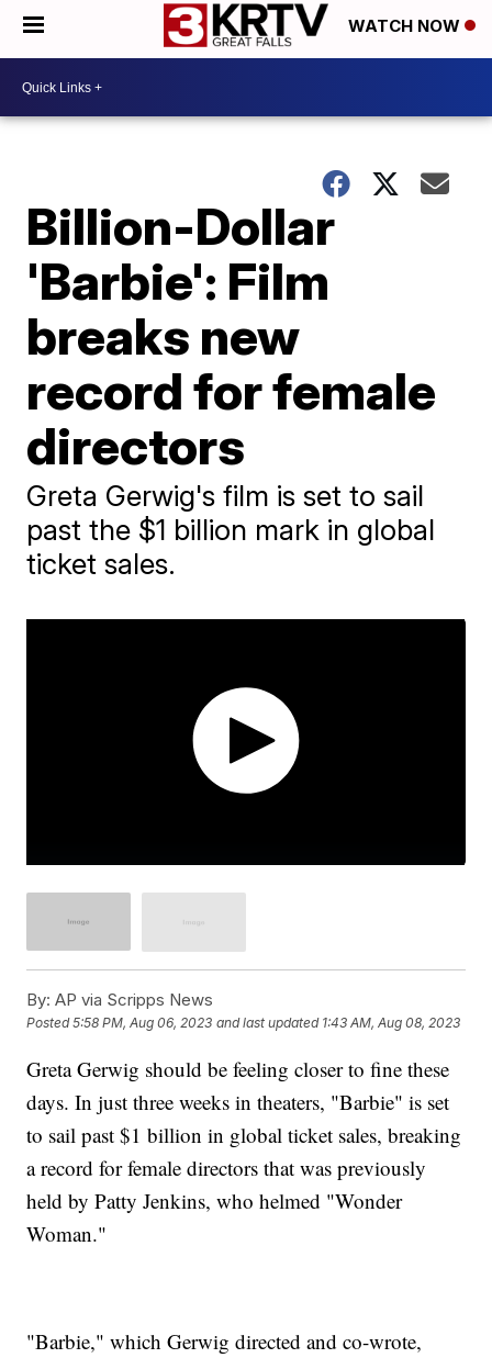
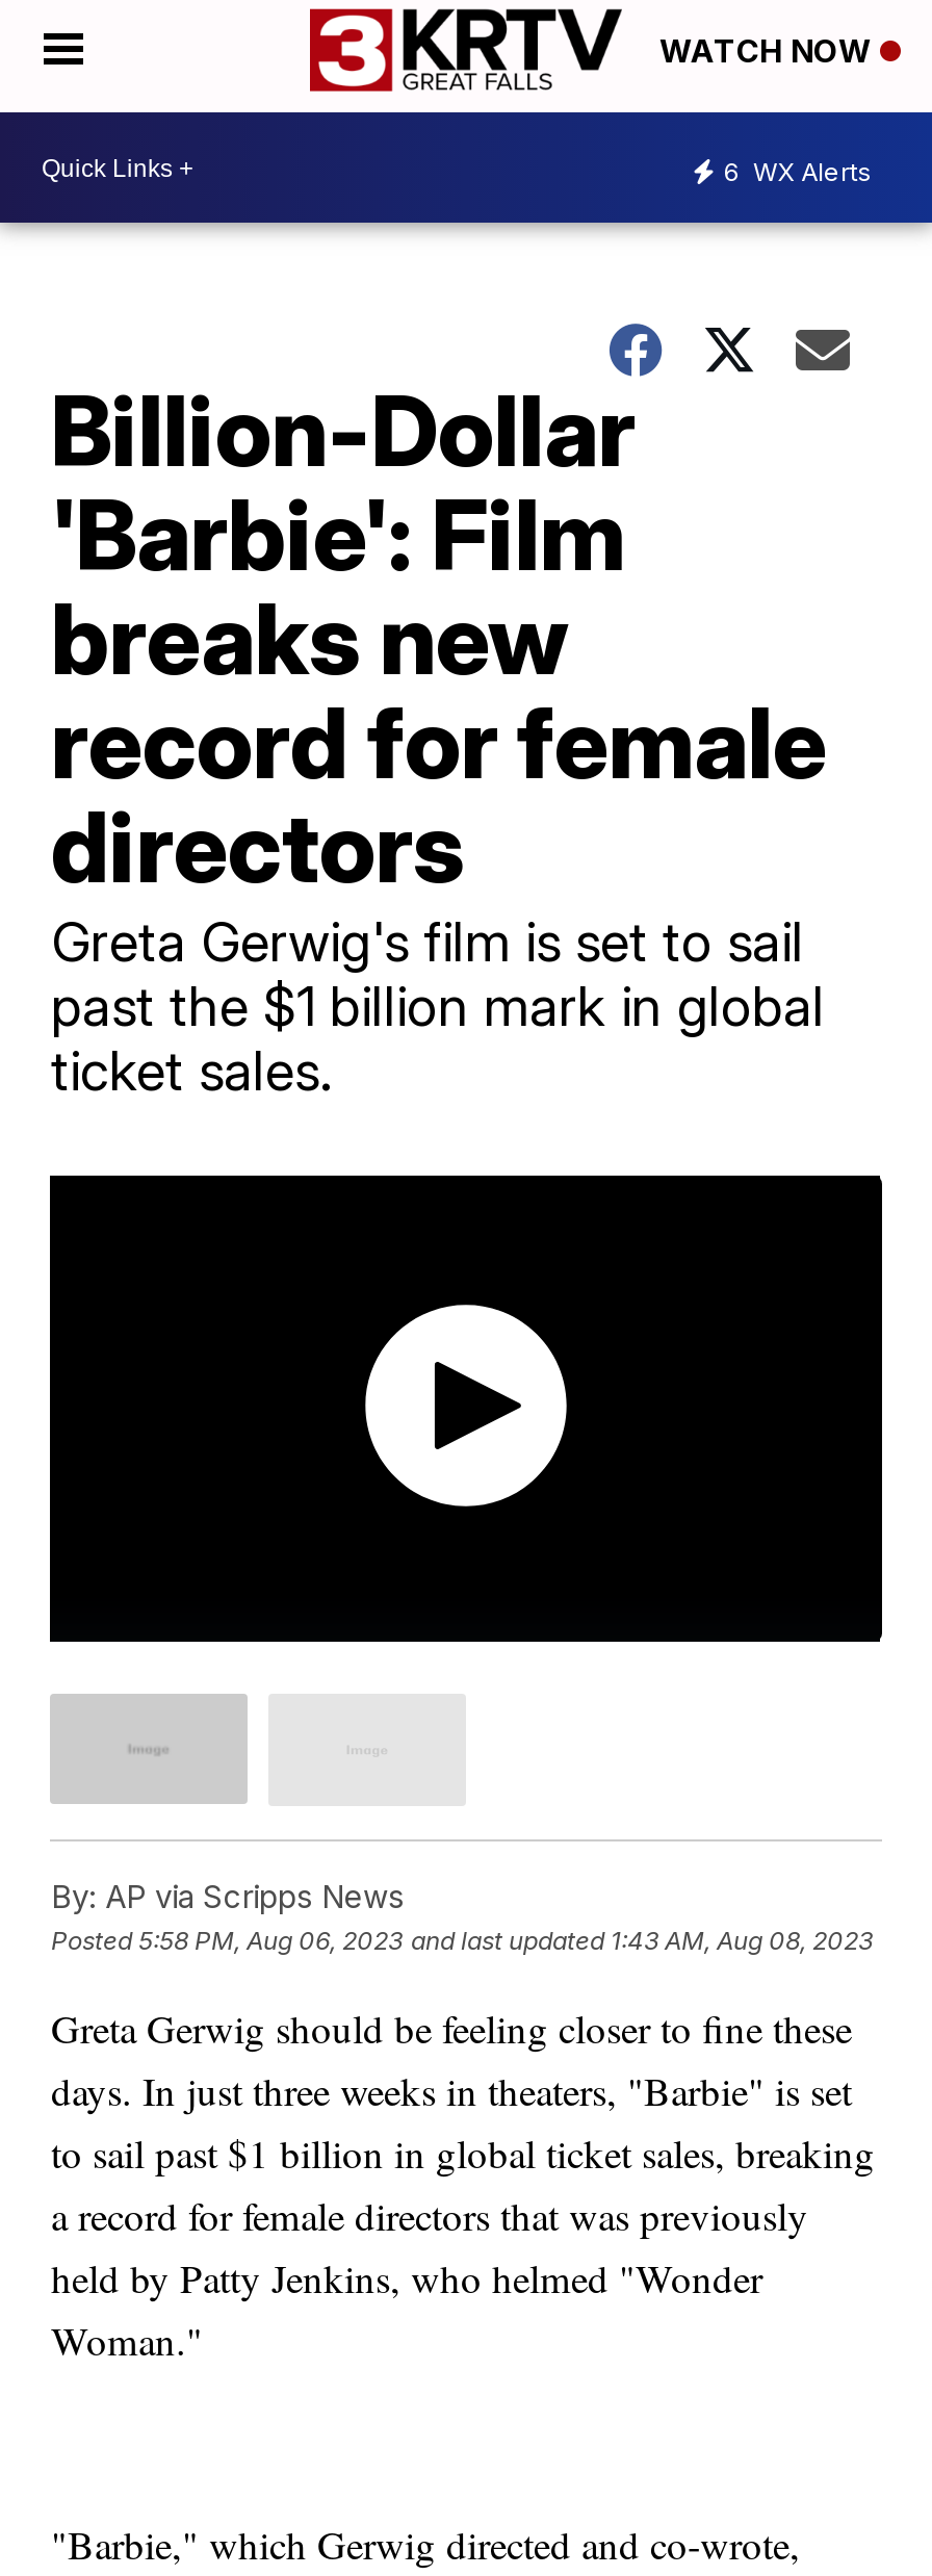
none -> [724,155,872,186] 6 WX Alerts

